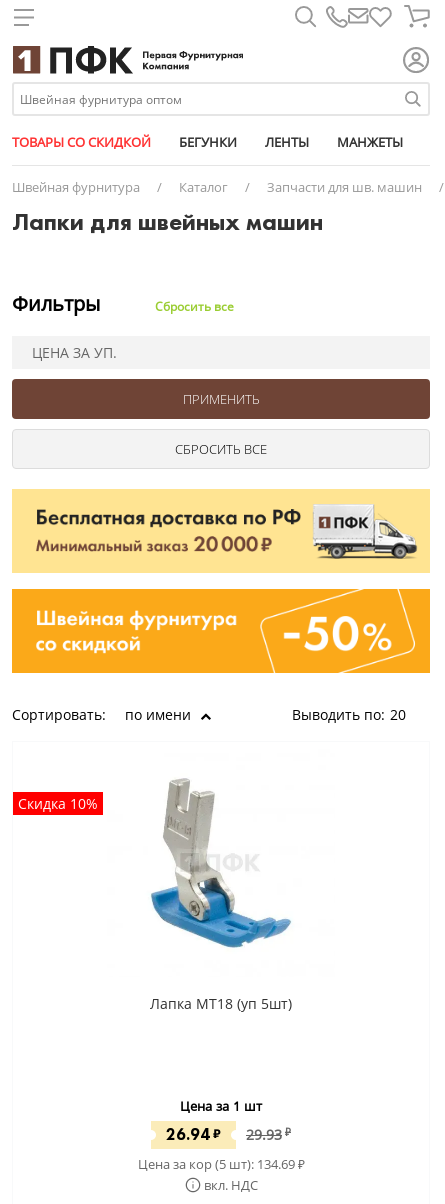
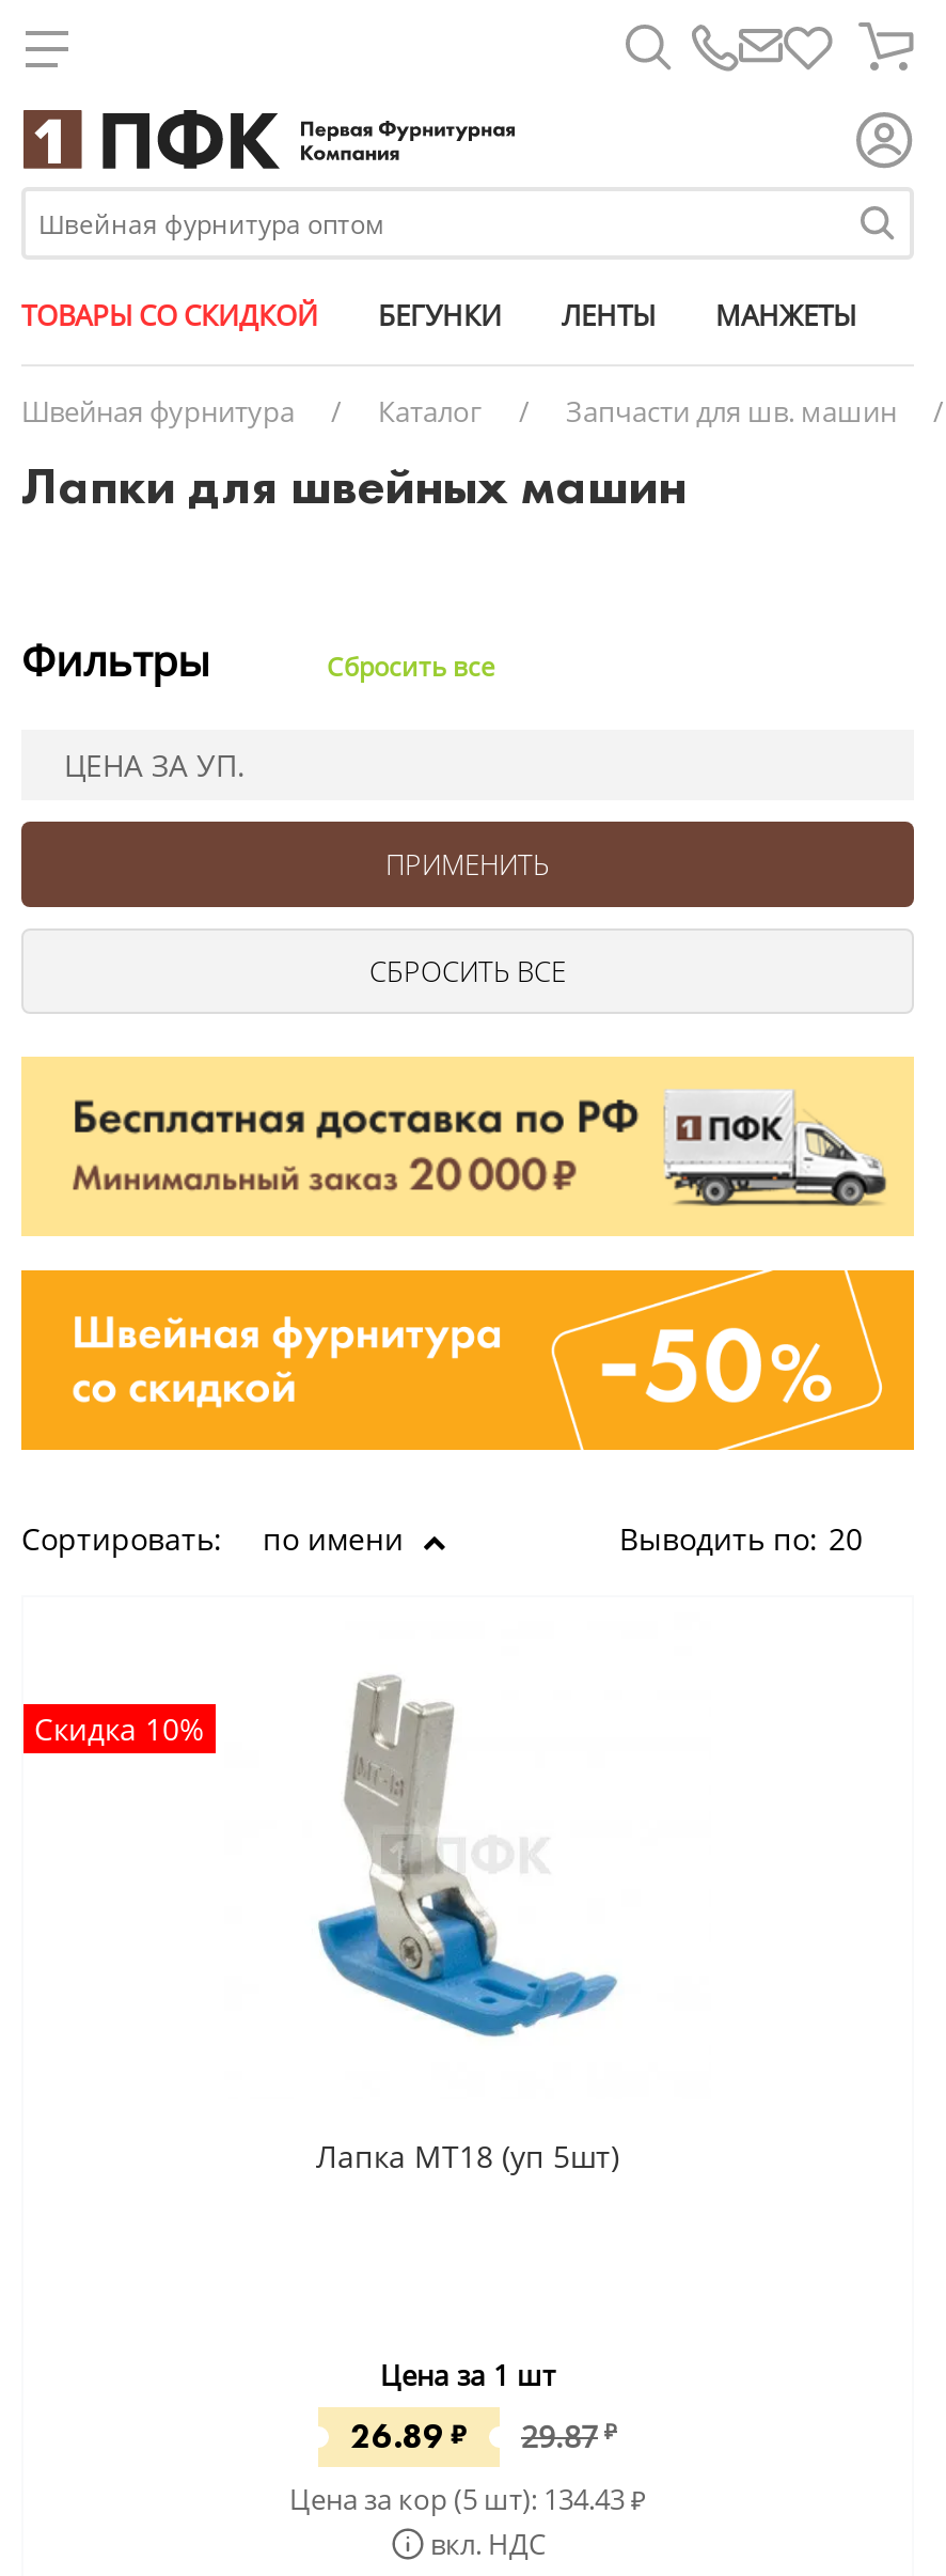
[166,1124,221,1145] 26.94 ₽ -> [350,2414,468,2458] 26.89 ₽
[246,1125,291,1144] 29.93 ₽ -> [521,2416,617,2456] 29.87 ₽
[137,1155,304,1173] Цена за кор (5 шт): 134.69 ₽ -> [289,2480,646,2518] Цена за кор (5 шт): 134.43 ₽

